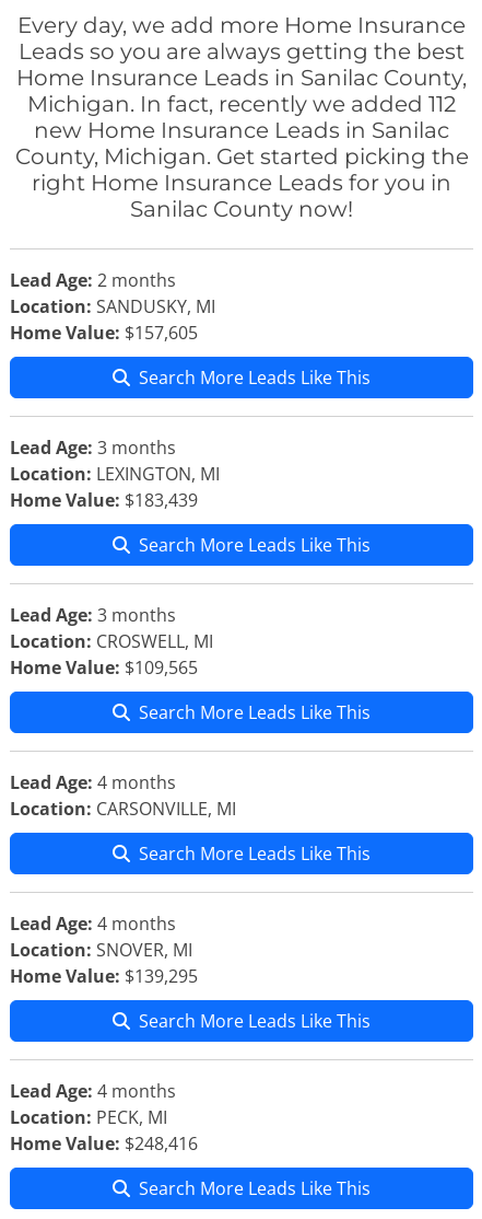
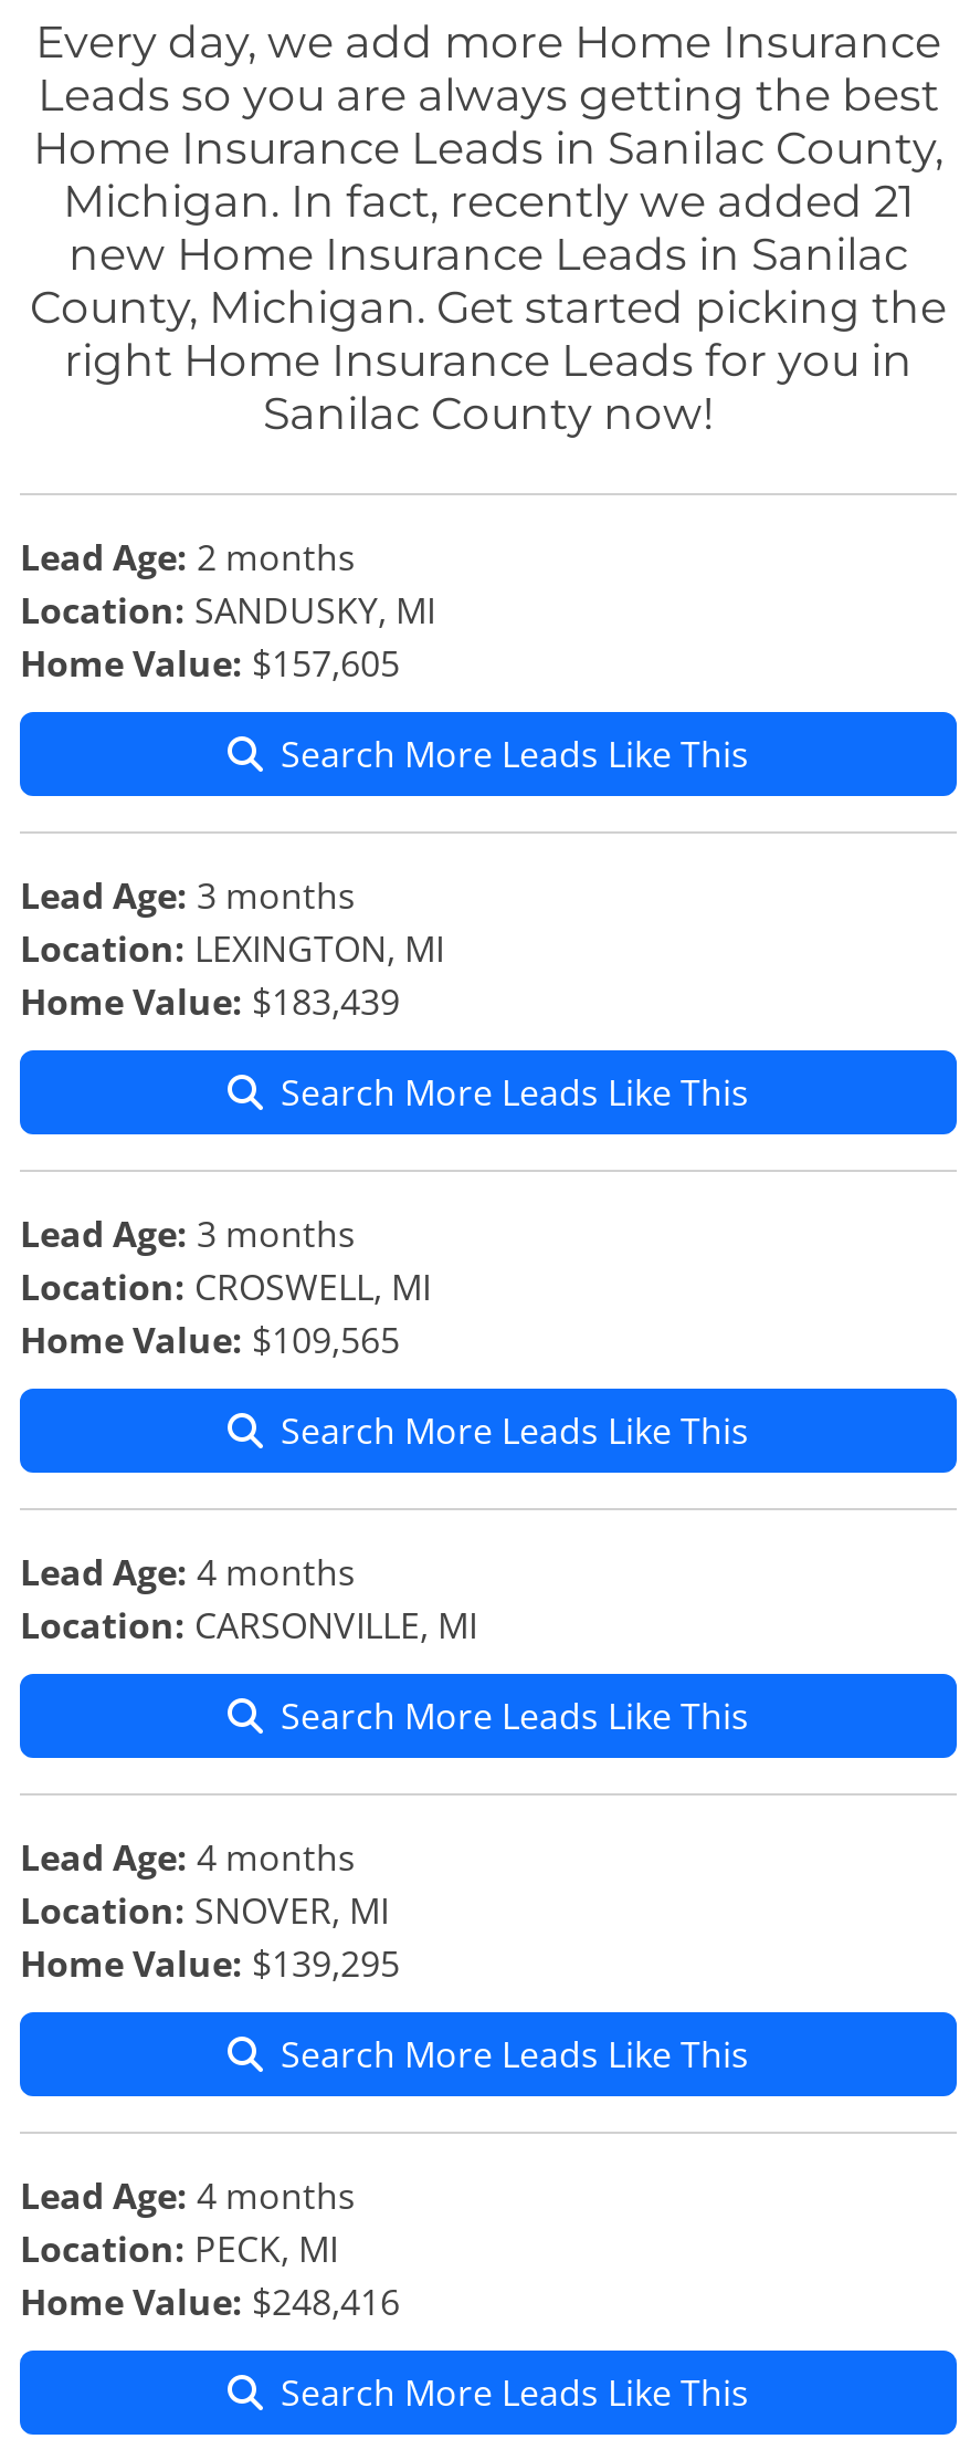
[27,91,456,117] Michigan. In fact, recently we added 112 -> [63,175,914,228] Michigan. In fact, recently we added 21

